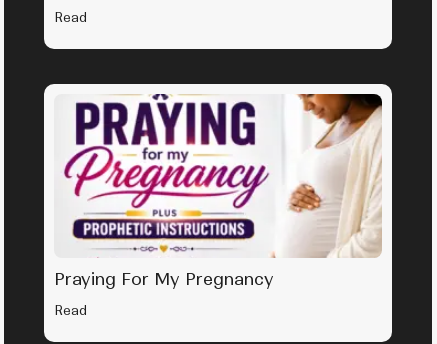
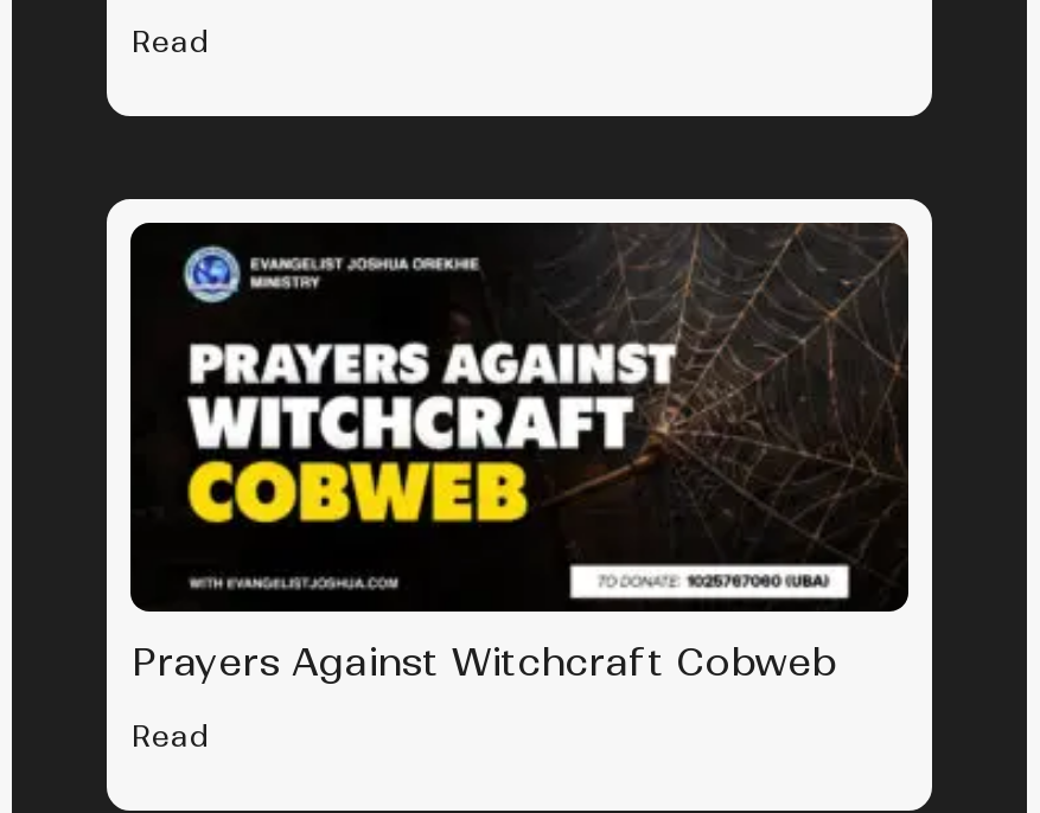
[54,93,383,289] [image] | Praying For My Pregnancy -> [128,220,911,686] [image] | Prayers Against Witchcraft Cobweb

